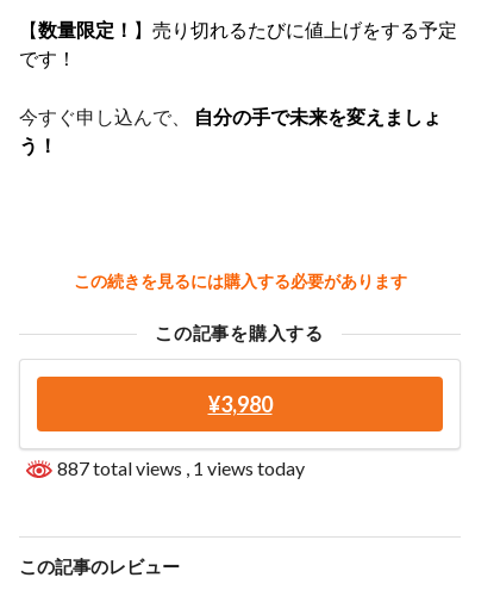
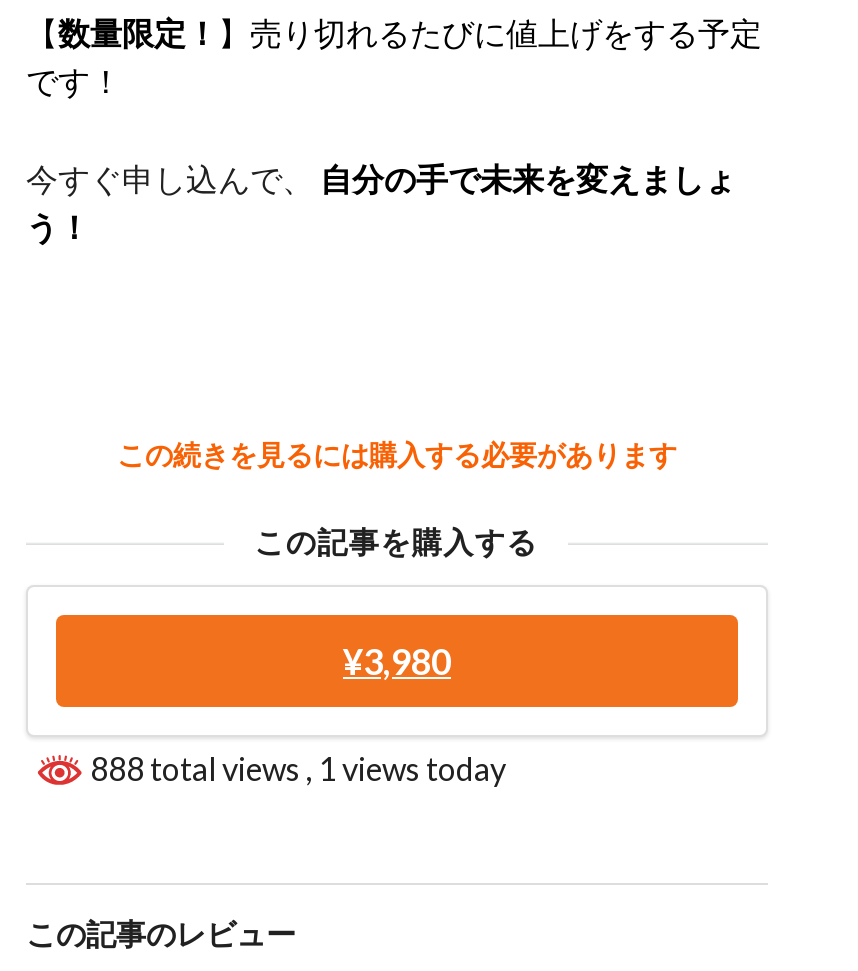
[54,456,305,479] 887 total views, 1 views today -> [84,749,506,787] 888 total views, 1 views today

